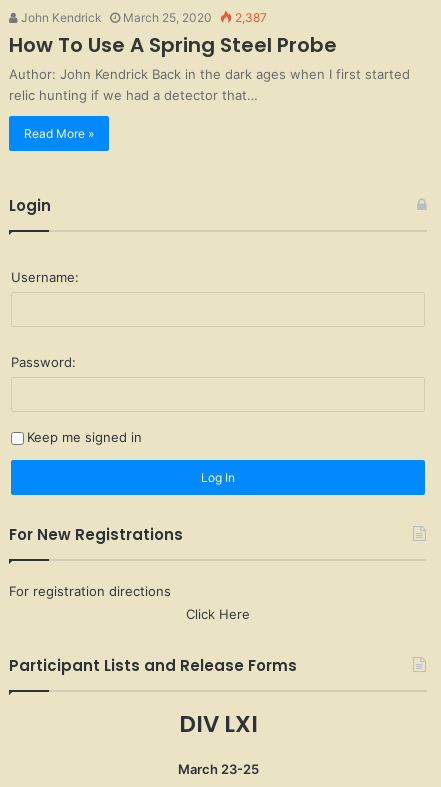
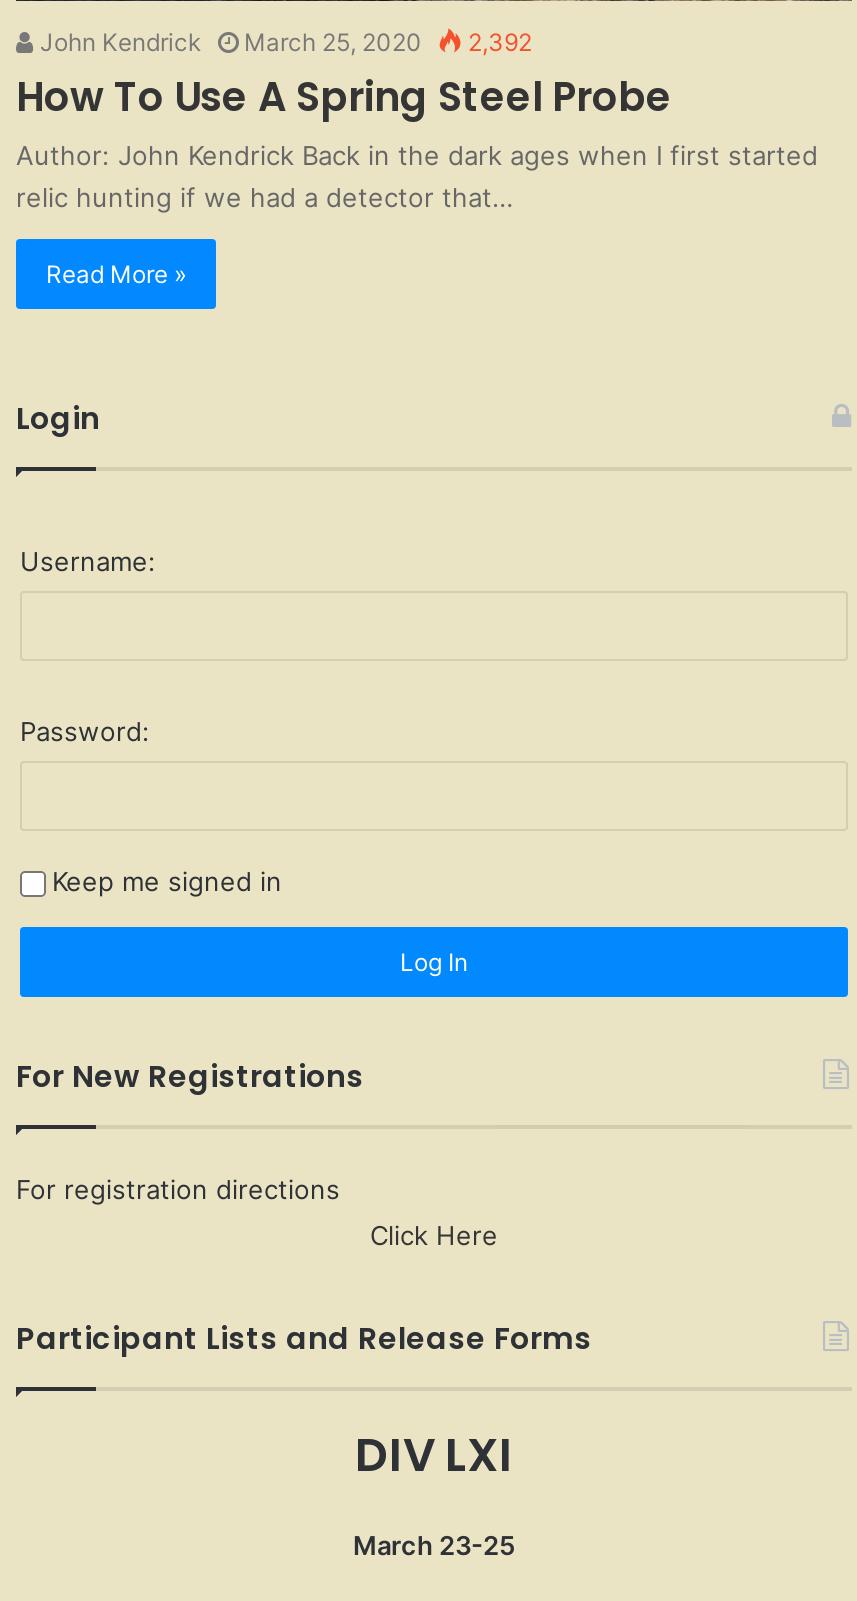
[18,10,267,25] John Kendrick March 25, 2020 2,387 -> [34,27,532,57] John Kendrick March 25, 2020 2,392

